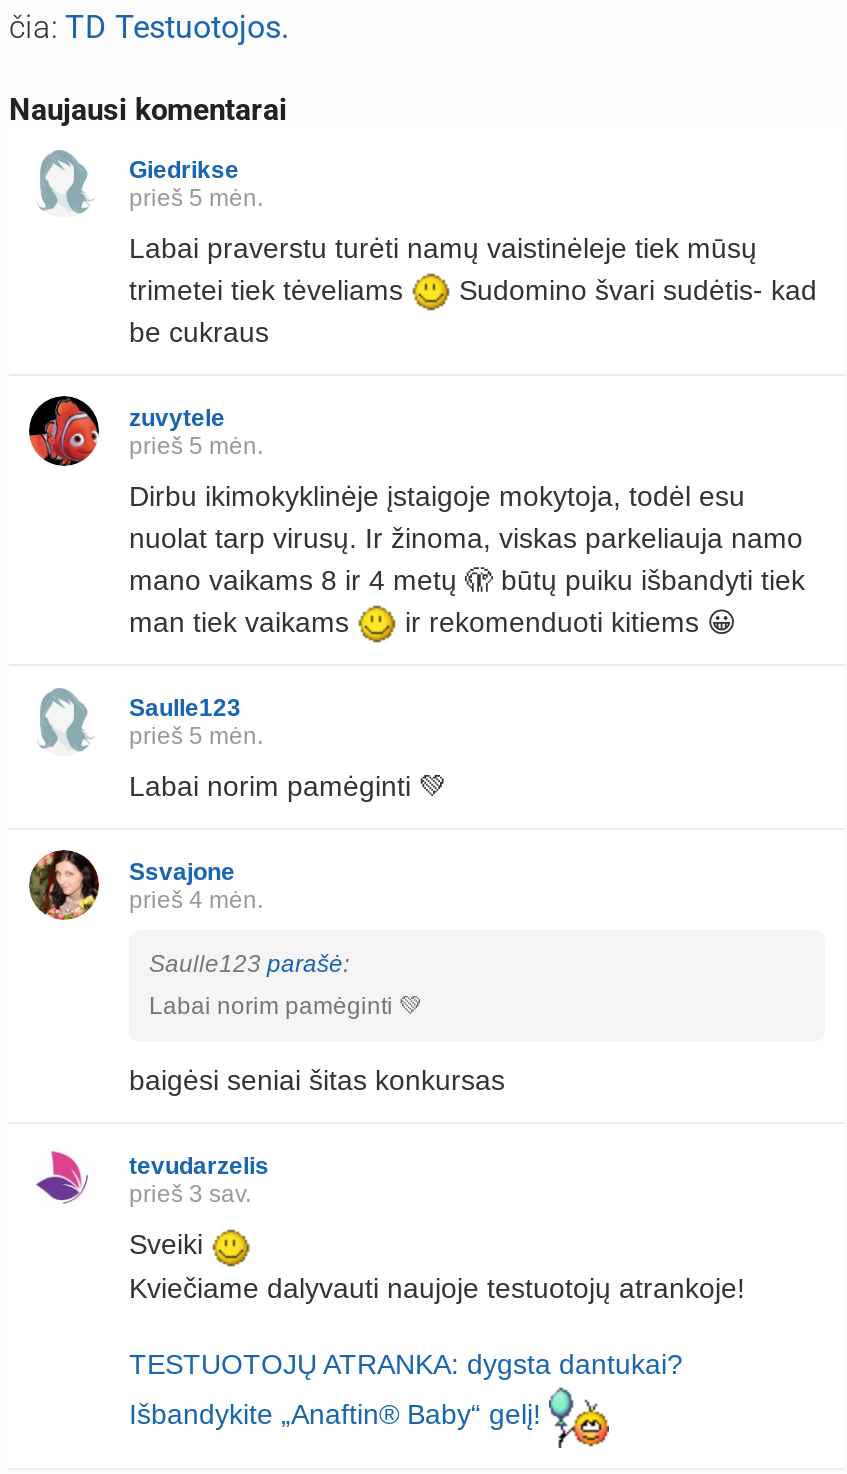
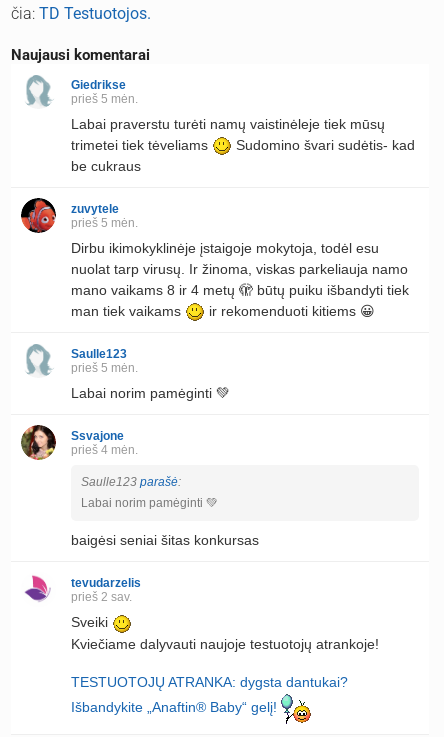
[129,1180,251,1208] prieš 3 sav. -> [71,590,132,604] prieš 2 sav.

